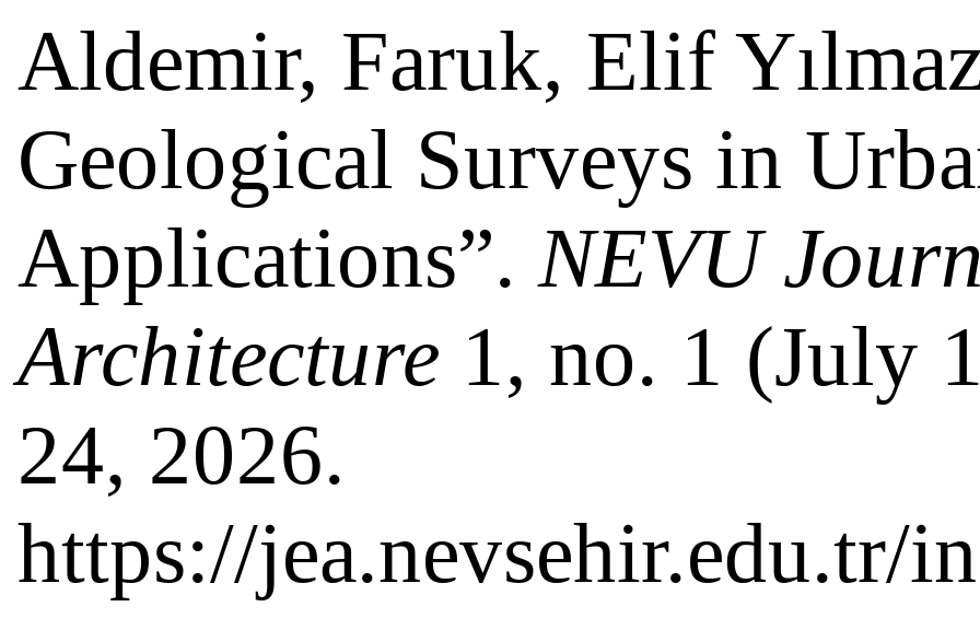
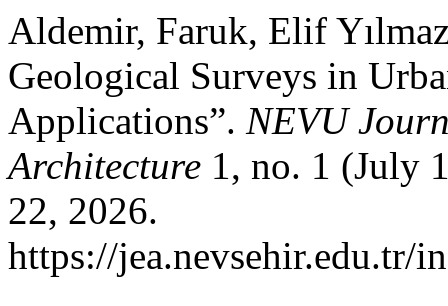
[17,407,346,501] 24, 2026. -> [8,189,158,232] 22, 2026.

